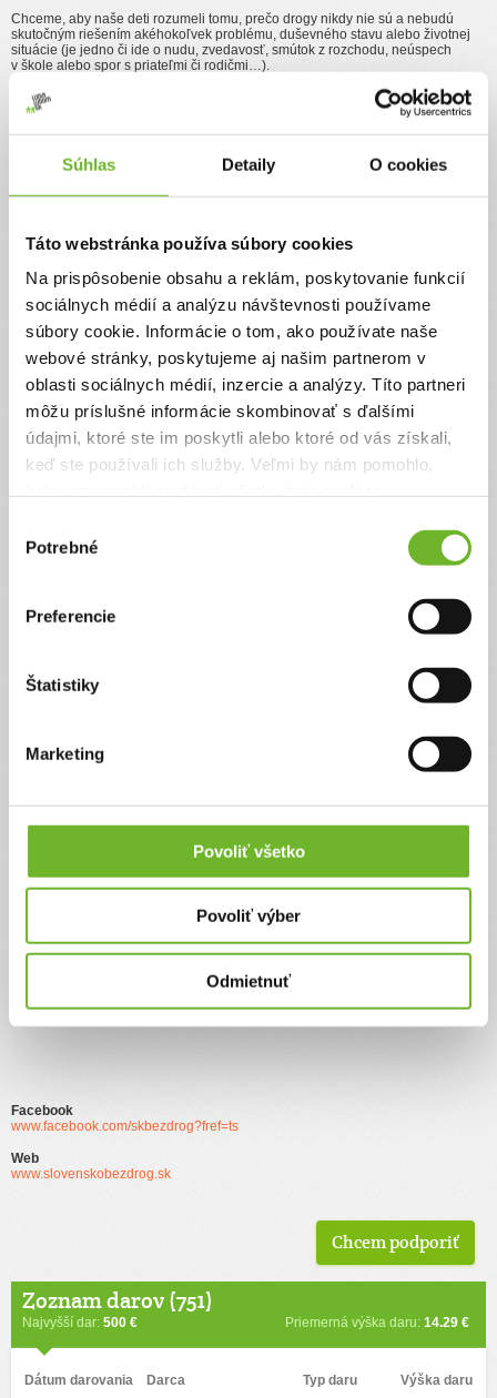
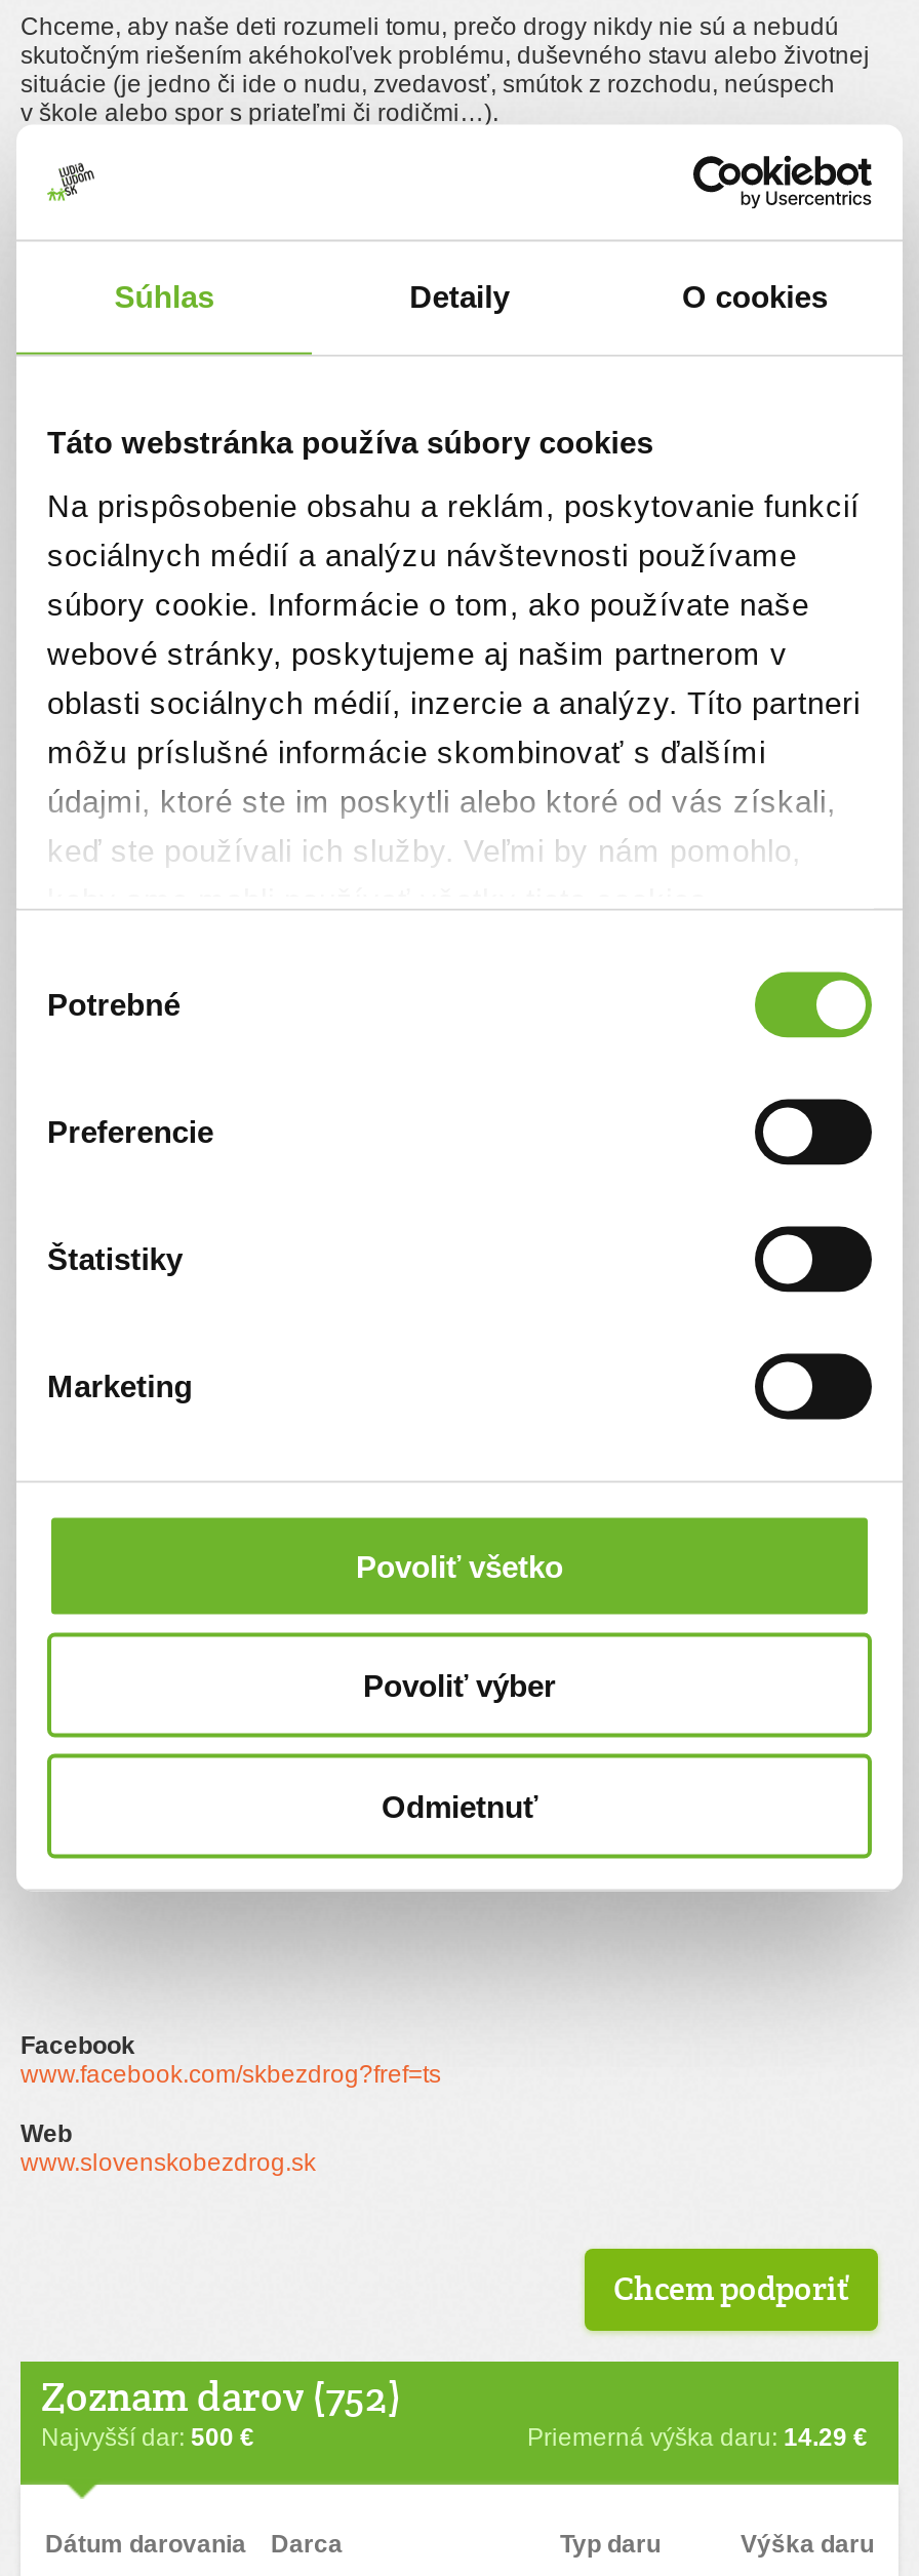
[22,1286,213,1315] Zoznam darov (751) -> [41,2370,402,2423] Zoznam darov (752)

